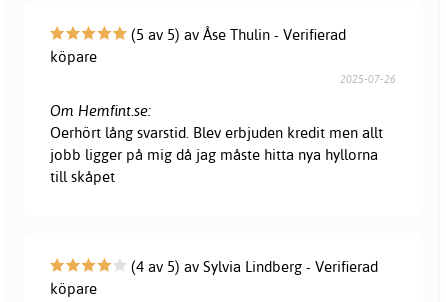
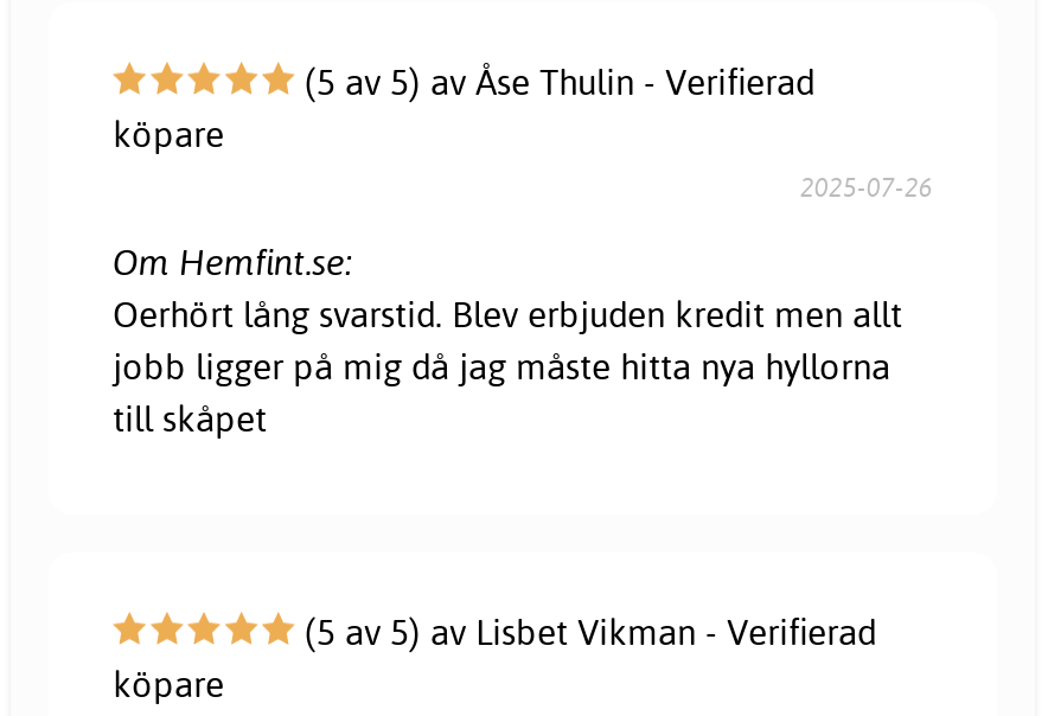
[127,257,378,276] (4 av 5) av Sylvia Lindberg - Verifierad -> [295,608,876,653] (5 av 5) av Lisbet Vikman - Verifierad

